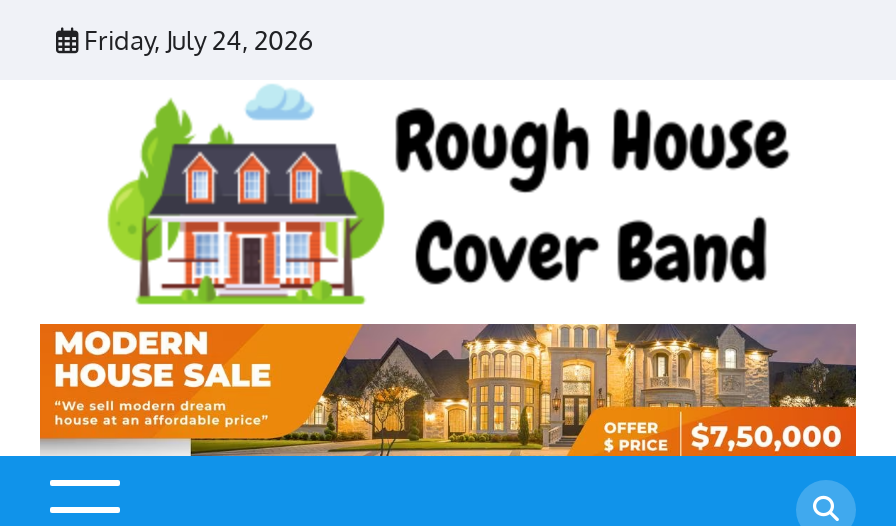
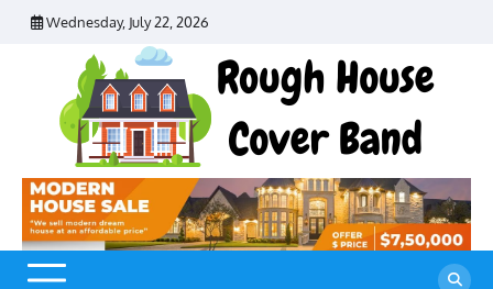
[84,24,314,56] Friday, July 24, 2026 -> [46,13,209,31] Wednesday, July 22, 2026

